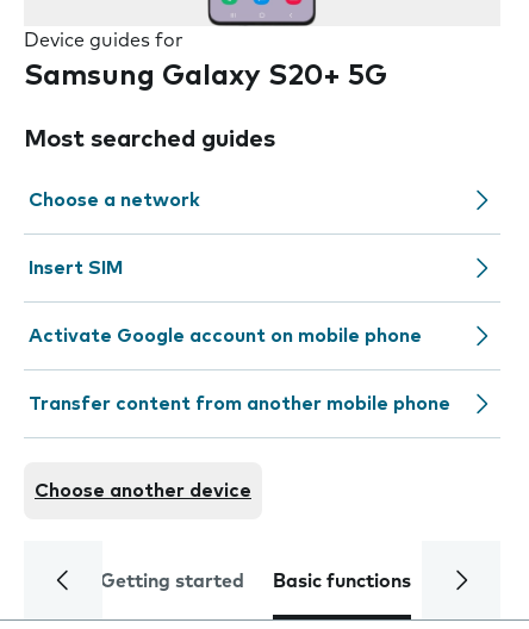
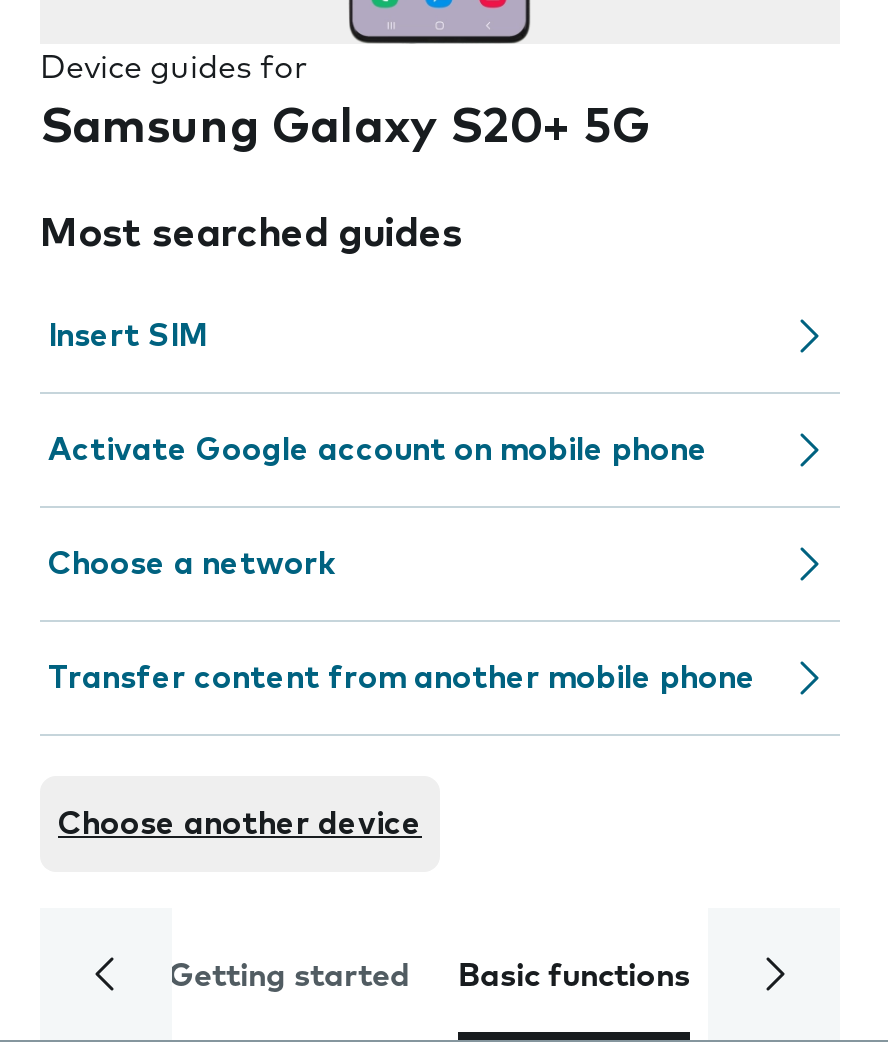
moved [29,191,200,210] -> [48,548,336,580]: Choose a network
moved [29,259,422,345] -> [48,320,708,466]: Insert SIM | Activate Google account on mobile phone

